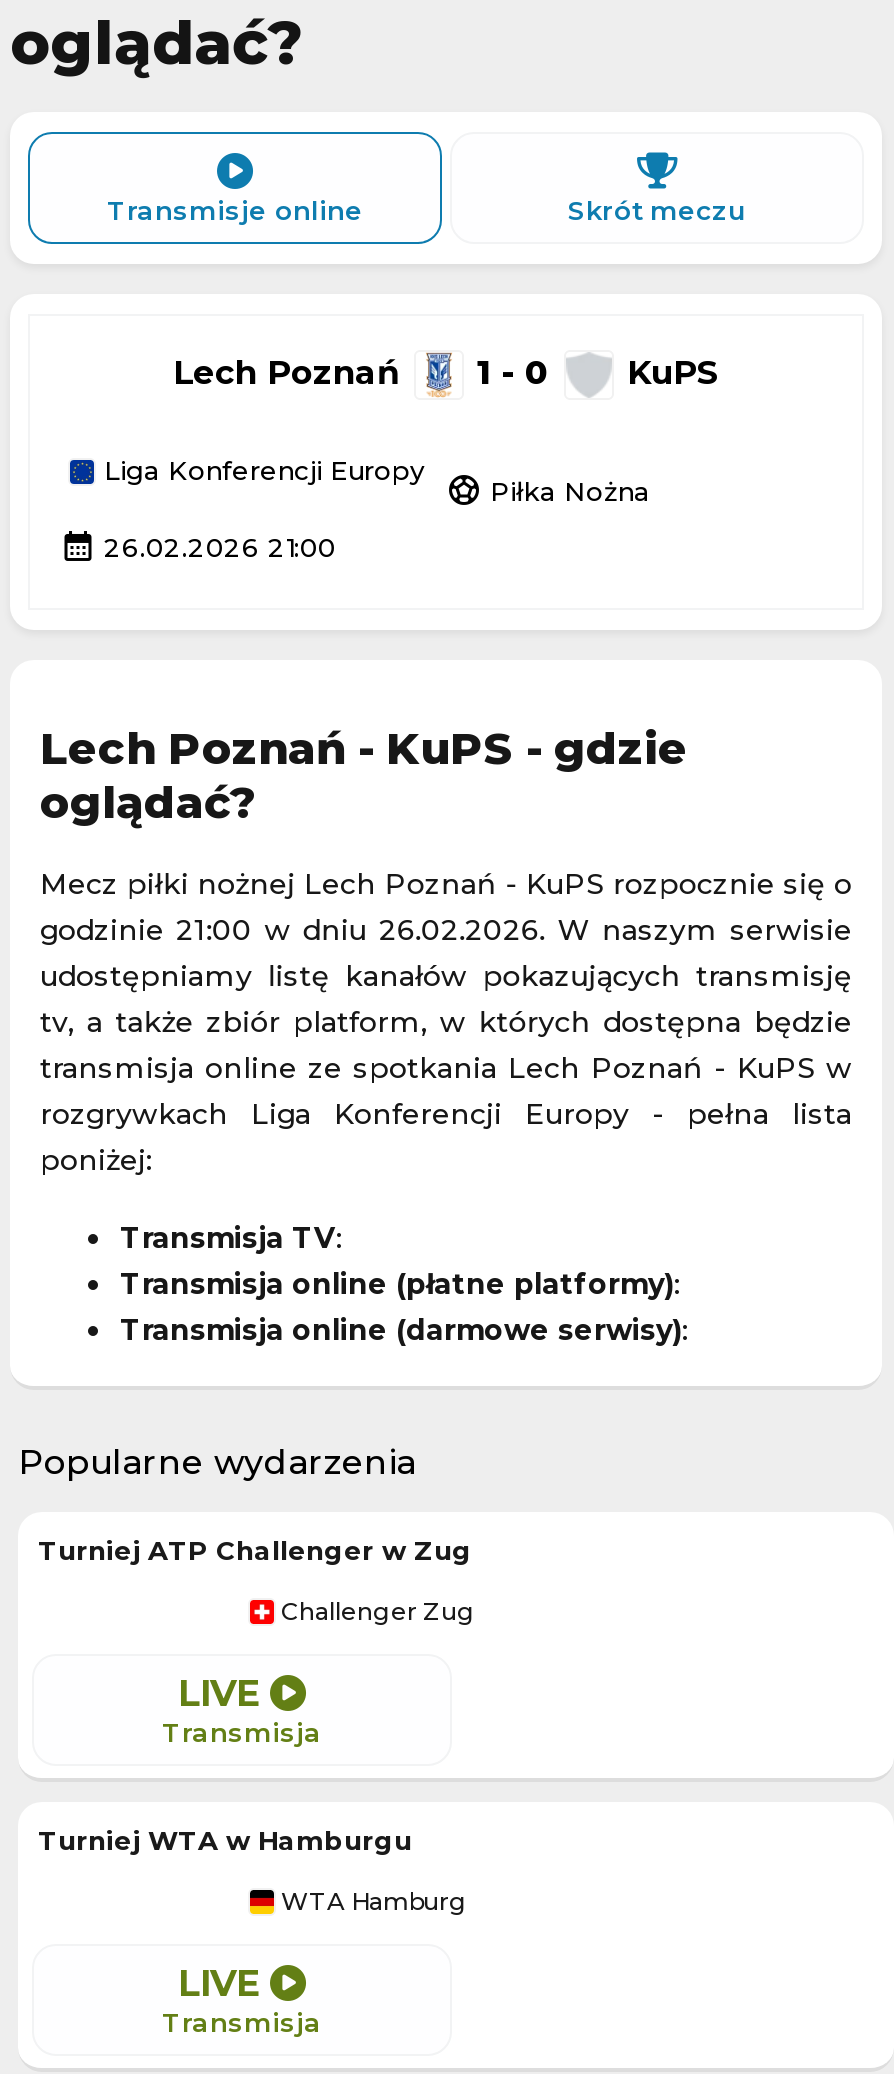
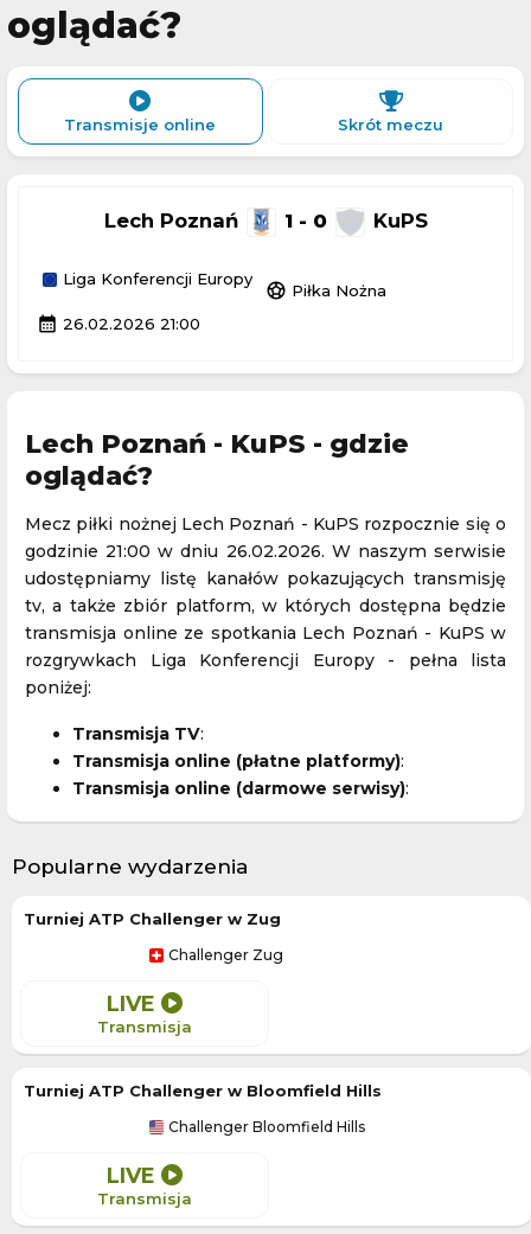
[38,1824,412,1856] Turniej WTA w Hamburgu -> [24,1081,382,1100] Turniej ATP Challenger w Bloomfield Hills
[275,1886,467,1916] WTA Hamburg -> [164,1118,364,1136] Challenger Bloomfield Hills

